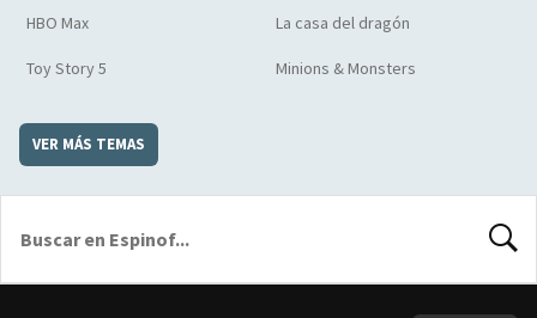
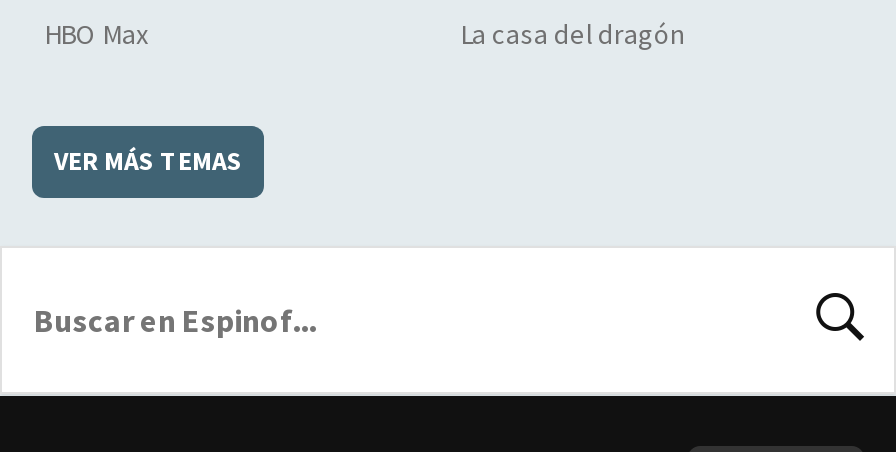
[26,57,416,78] Toy Story 5 | Minions & Monsters -> none

